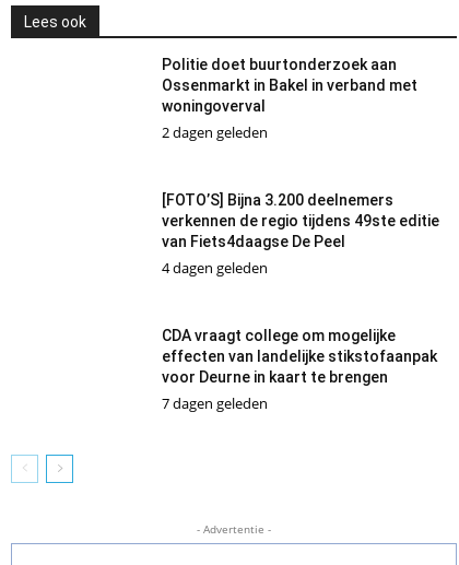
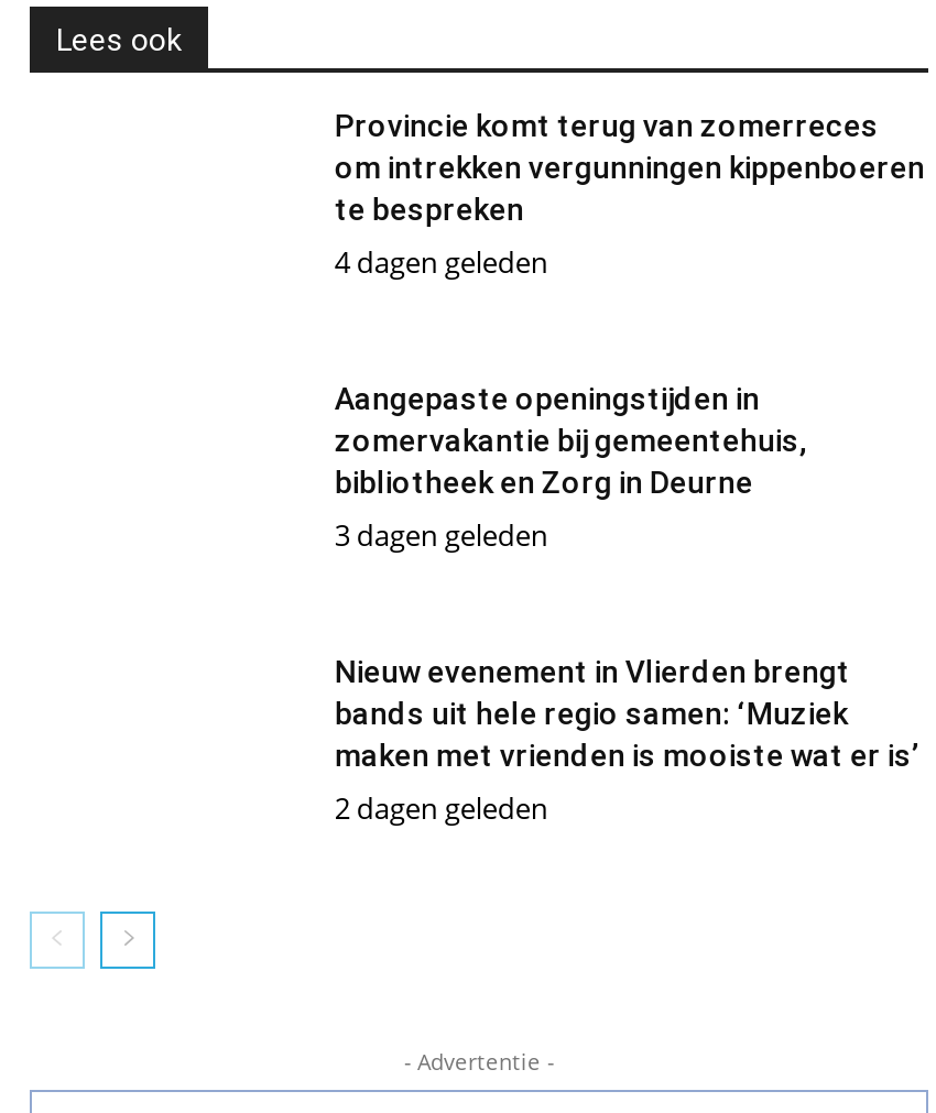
[162,56,418,115] Politie doet buurtonderzoek aan | Ossenmarkt in Bakel in verband met | woningoverval -> [335,108,925,773] Provincie komt terug van zomerreces | om intrekken vergunningen kippenboeren | te bespreken | Aangepaste openingstijden in | zomervakantie bij gemeentehuis, | bibliotheek en Zorg in Deurne | 3 dagen geleden | Nieuw evenement in Vlierden brengt | bands uit hele regio samen: ‘Muziek | maken met vrienden is mooiste wat er is’
moved [162,123,268,142] -> [335,788,548,828]: 2 dagen geleden
[162,191,440,413] [FOTO’S] Bijna 3.200 deelnemers | verkennen de regio tijdens 49ste editie | van Fiets4daagse De Peel | CDA vraagt college om mogelijke | effecten van landelijke stikstofaanpak | voor Deurne in kaart te brengen | 7 dagen geleden -> none
moved [162,258,268,278] -> [335,242,548,282]: 4 dagen geleden

